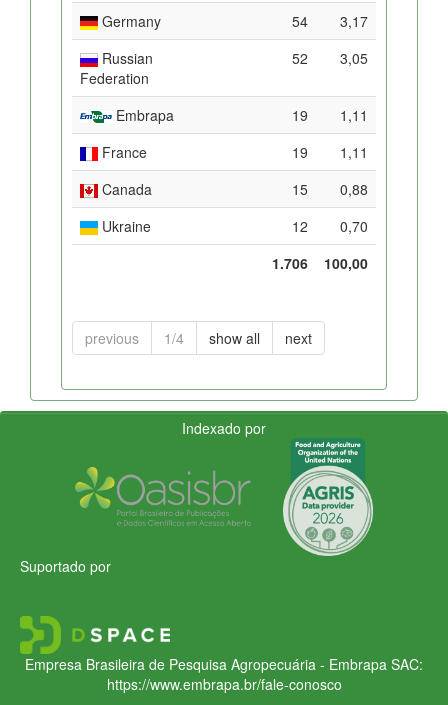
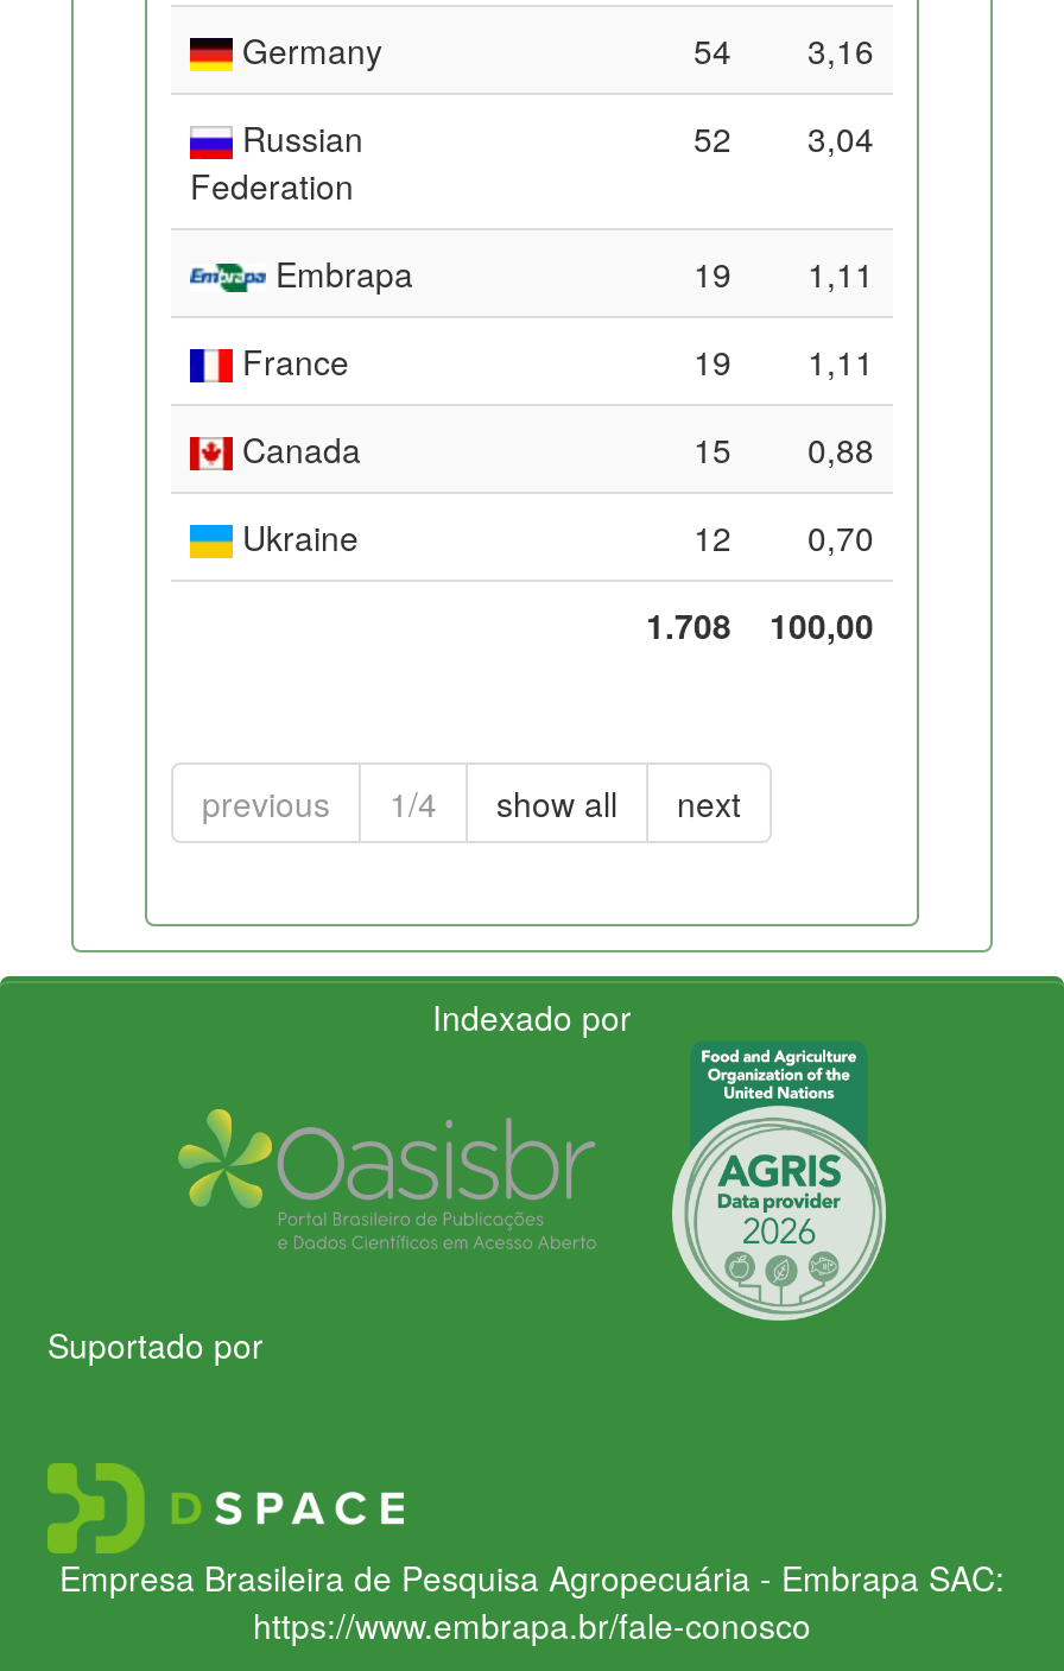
[292,10,368,30] 54 3,17 -> [693,25,874,72] 54 3,16
[292,47,368,67] 52 3,05 -> [693,113,874,160] 52 3,04
[272,252,368,272] 1.706 100,00 -> [646,600,874,647] 1.708 100,00

